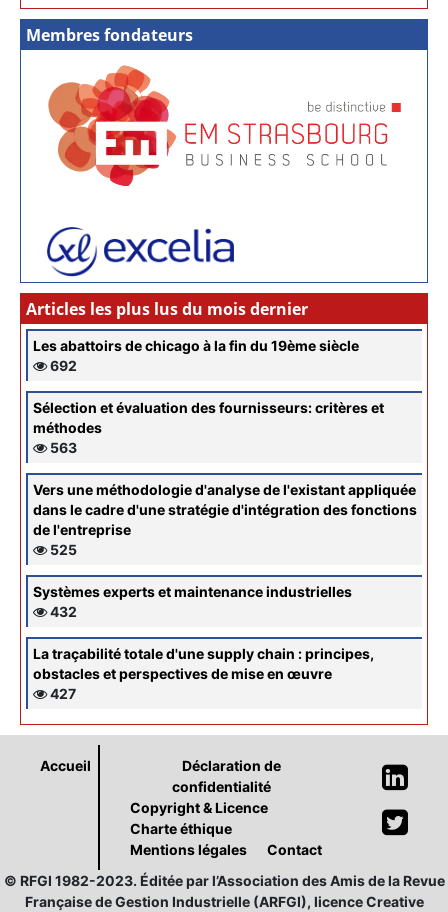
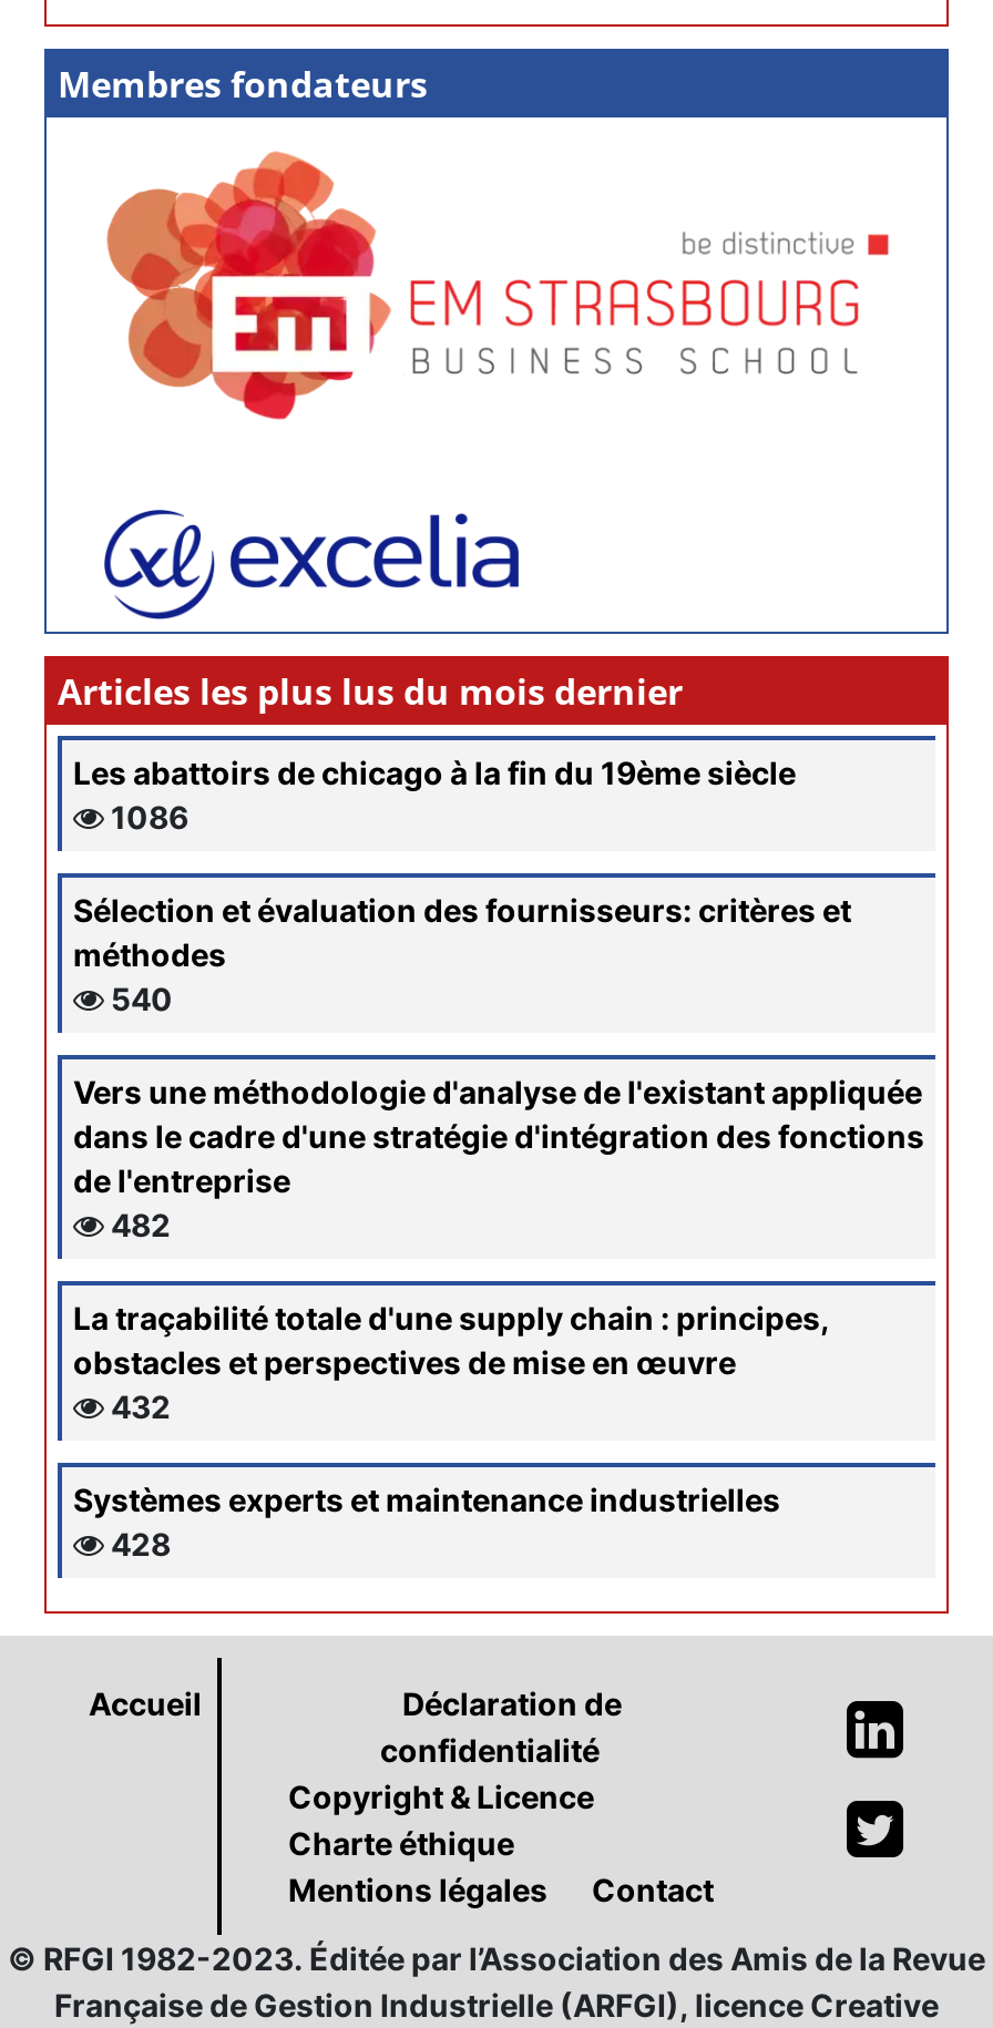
[47,357,77,374] 692 -> [104,798,188,836] 1086
[47,439,77,456] 563 -> [104,980,173,1017] 540
[47,541,77,558] 525 -> [104,1206,171,1243] 482
moved [33,583,352,620] -> [73,1387,780,1518]: Systèmes experts et maintenance industrielles | 432
moved [33,645,374,682] -> [73,1299,829,1381]: La traçabilité totale d'une supply chain : principes, | obstacles et perspectives de mise en œuvre
[47,685,76,702] 427 -> [104,1525,171,1563] 428

